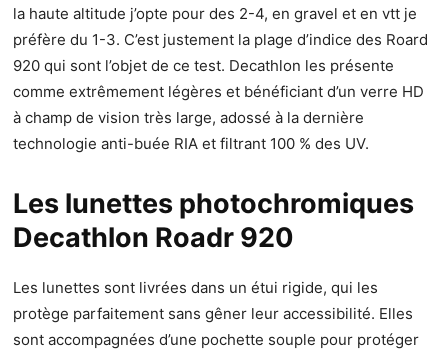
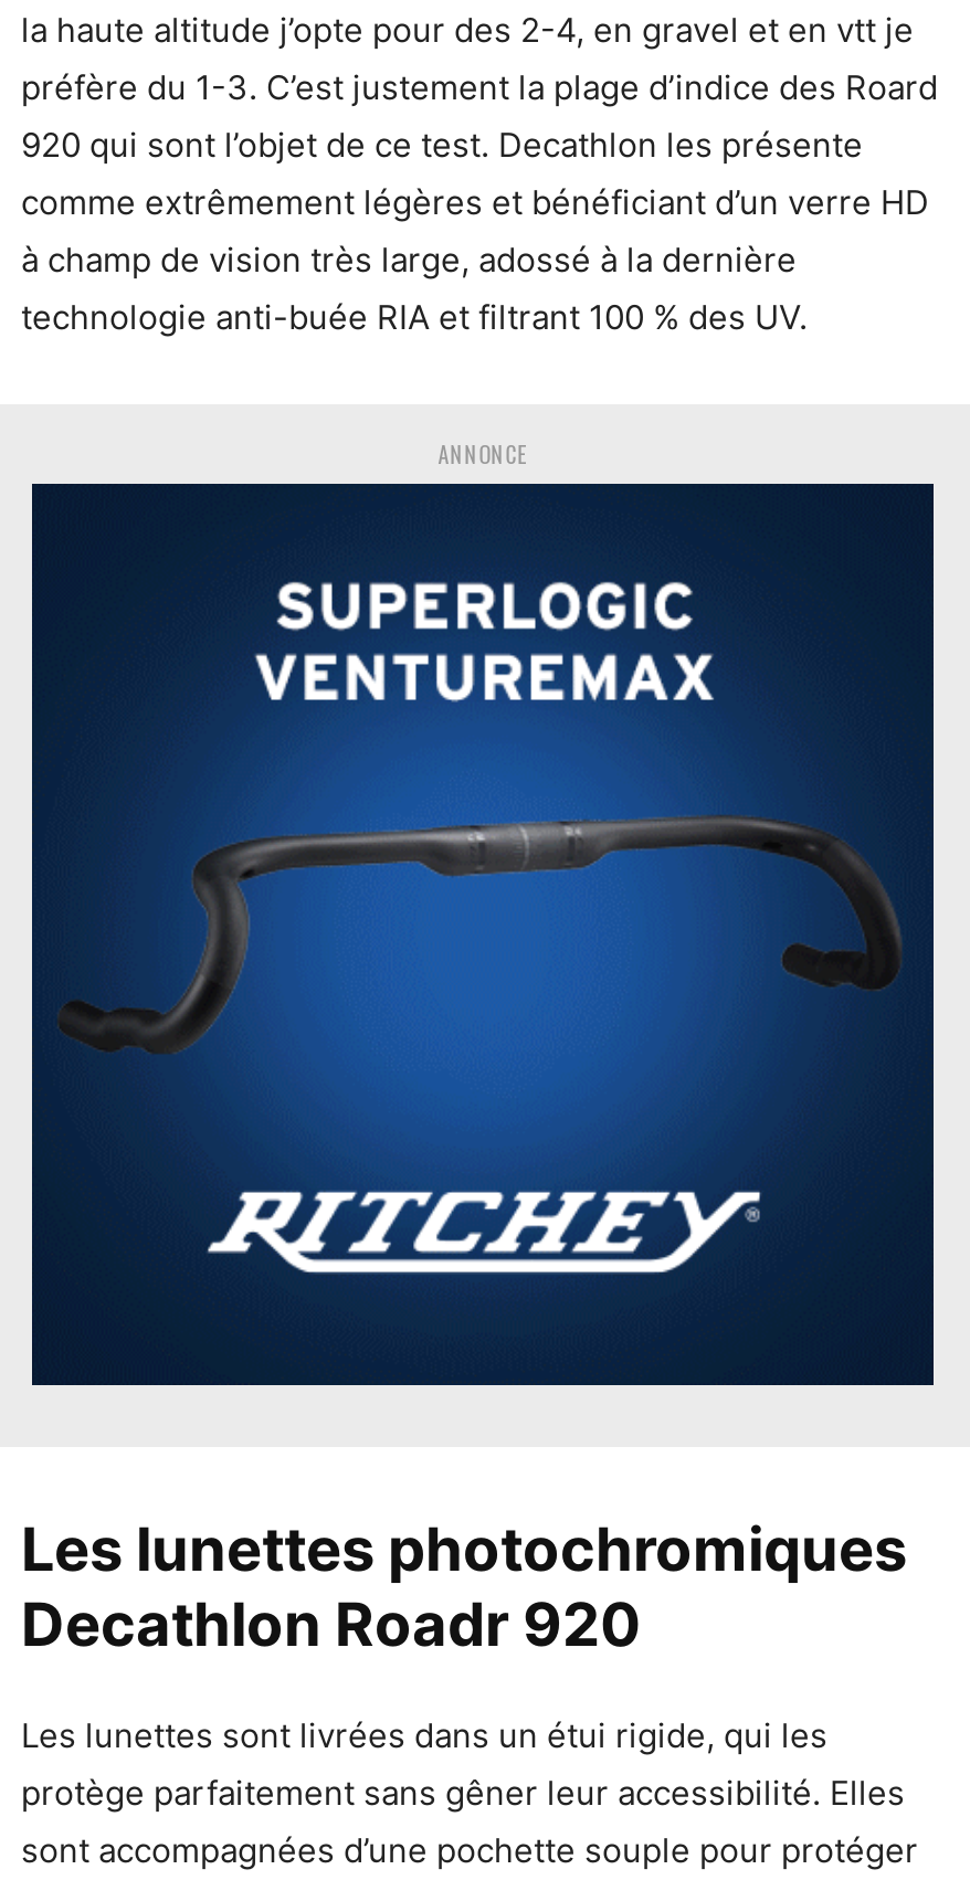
none -> [28,479,938,1390] [image]
none -> [438,437,527,471] ANNONCE

